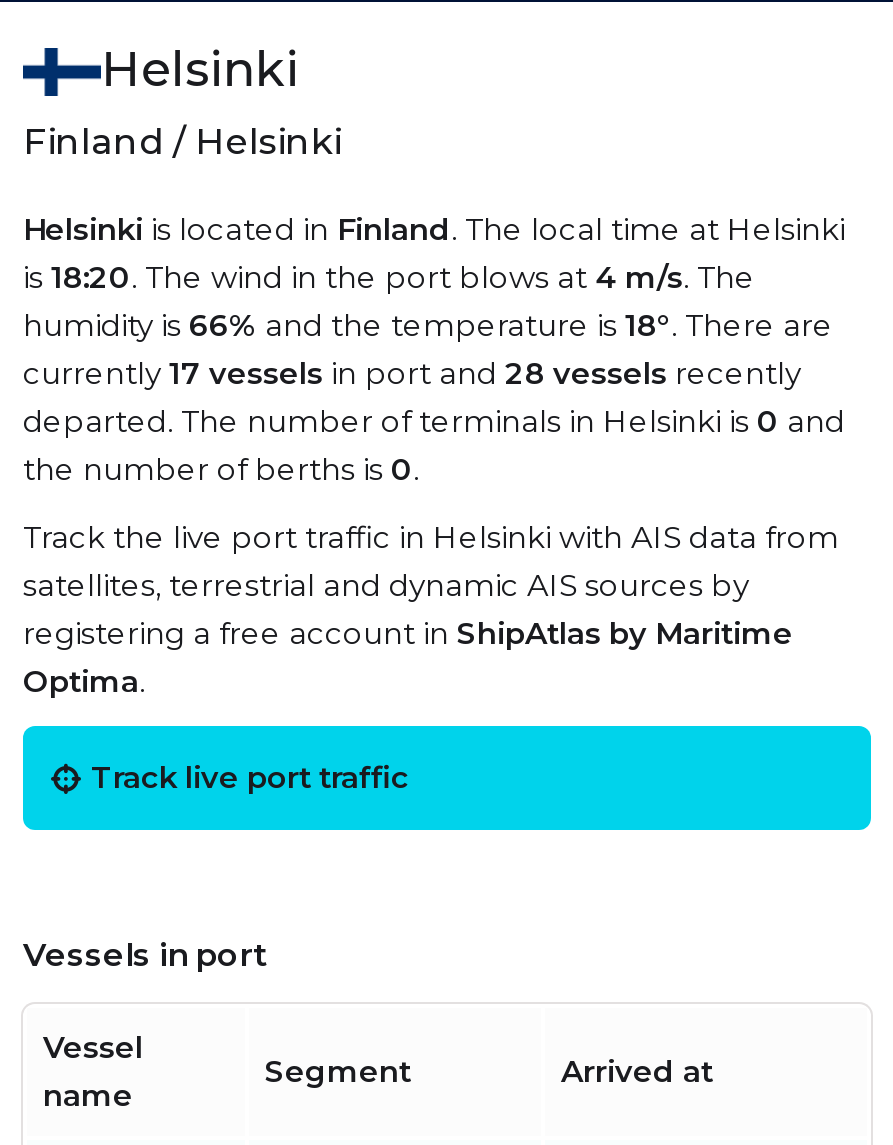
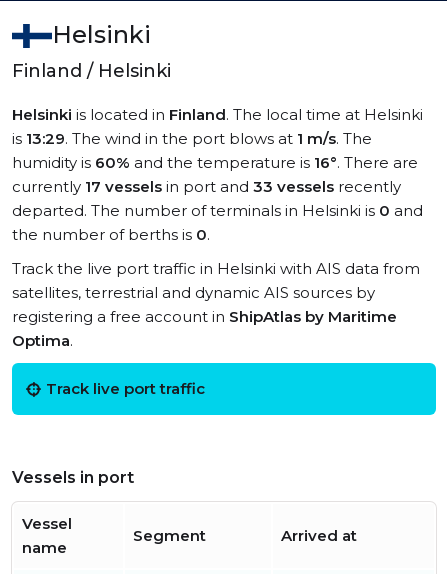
[23,258,755,296] is 18:20. The wind in the port blows at 4 m/s. The -> [12,129,372,148] is 13:29. The wind in the port blows at 1 m/s. The
[23,306,833,344] humidity is 66% and the temperature is 18°. There are -> [12,153,418,172] humidity is 60% and the temperature is 16°. There are
[23,354,801,392] currently 17 vessels in port and 28 vessels recently -> [12,177,401,196] currently 17 vessels in port and 33 vessels recently

